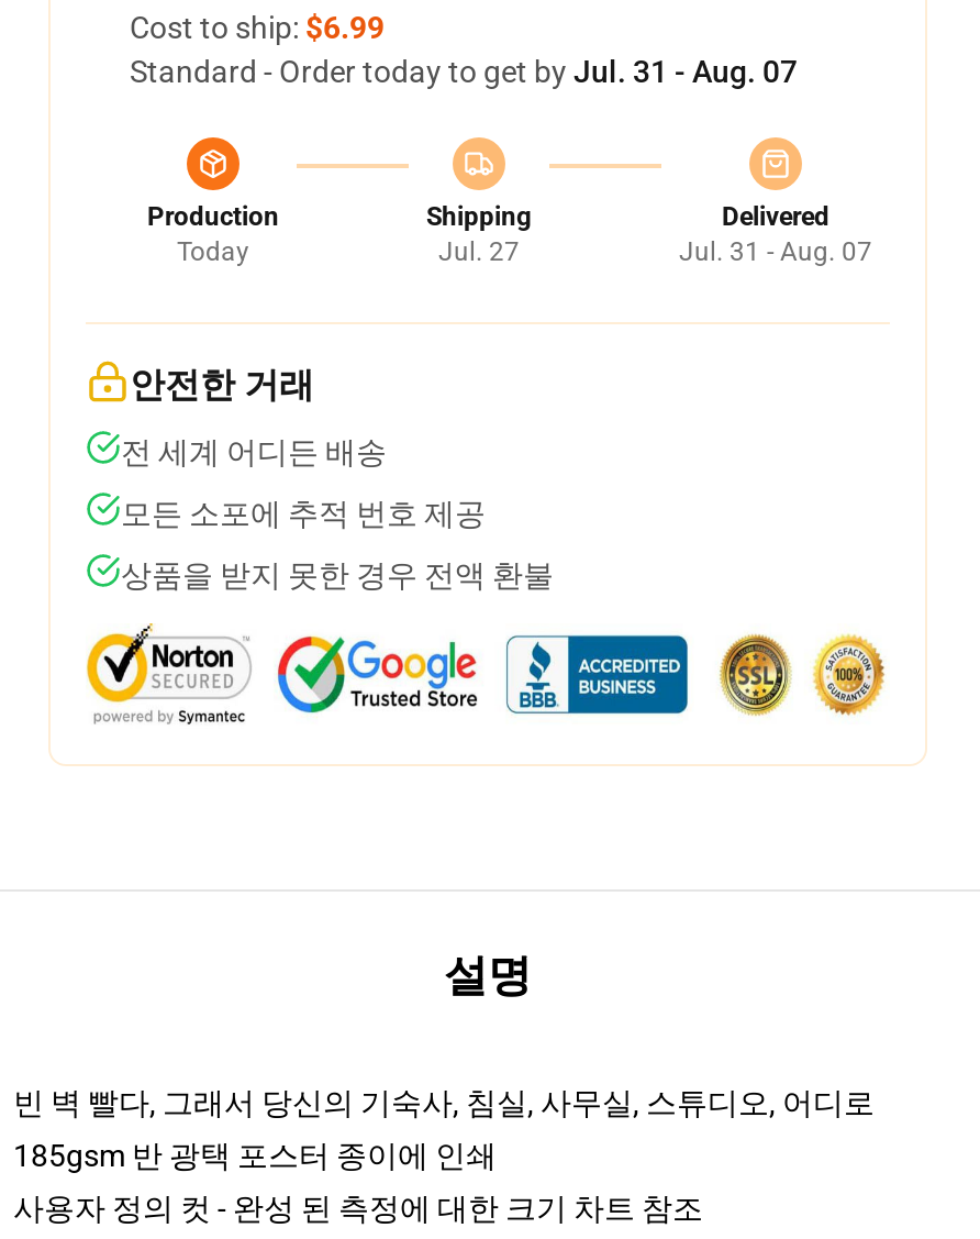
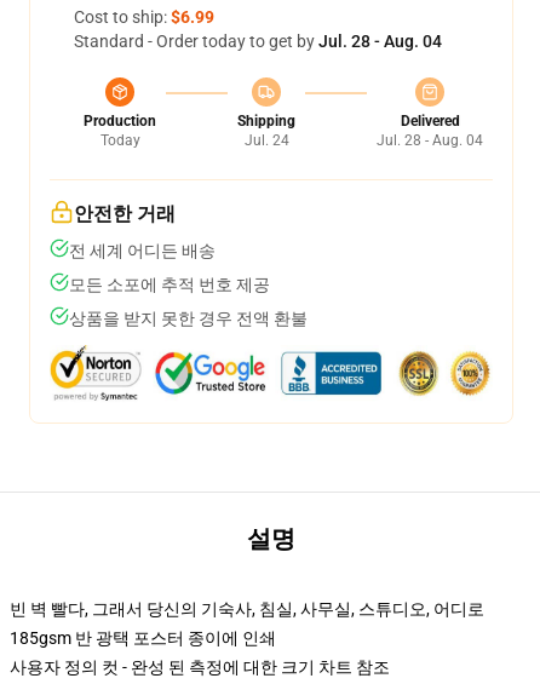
[130,54,798,89] Standard - Order today to get by Jul. 31 - Aug. 07 -> [74,31,442,51] Standard - Order today to get by Jul. 28 - Aug. 04
[438,236,520,267] Jul. 27 -> [244,132,289,149] Jul. 24
[679,236,872,267] Jul. 31 - Aug. 07 -> [377,132,483,149] Jul. 28 - Aug. 04

